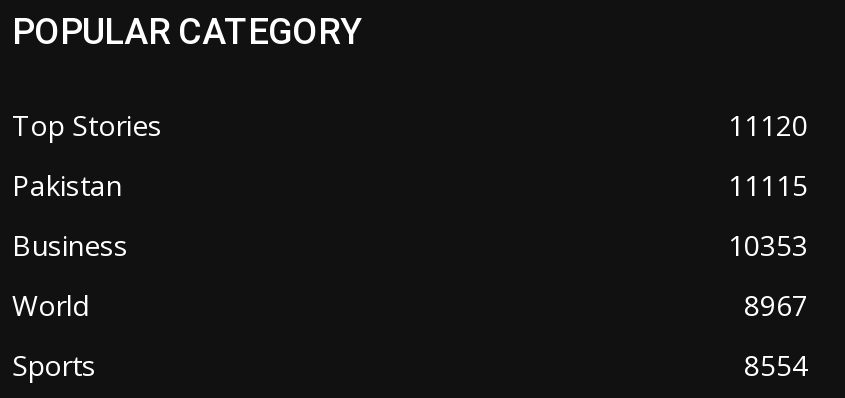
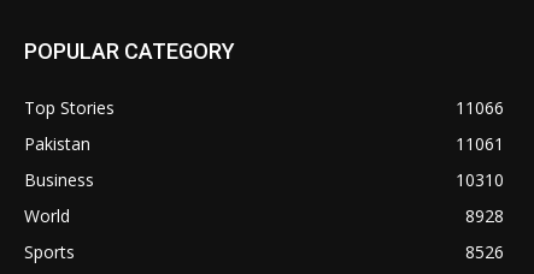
[728,106,808,144] 11120 -> [456,96,504,119] 11066
[728,166,808,204] 11115 -> [456,132,504,155] 11061
[728,226,808,264] 10353 -> [456,168,504,191] 10310
[744,286,808,324] 8967 -> [465,204,504,227] 8928
[744,346,808,384] 8554 -> [465,240,504,263] 8526

